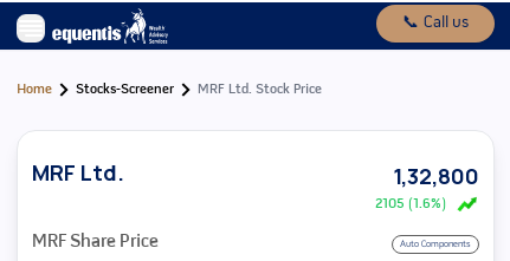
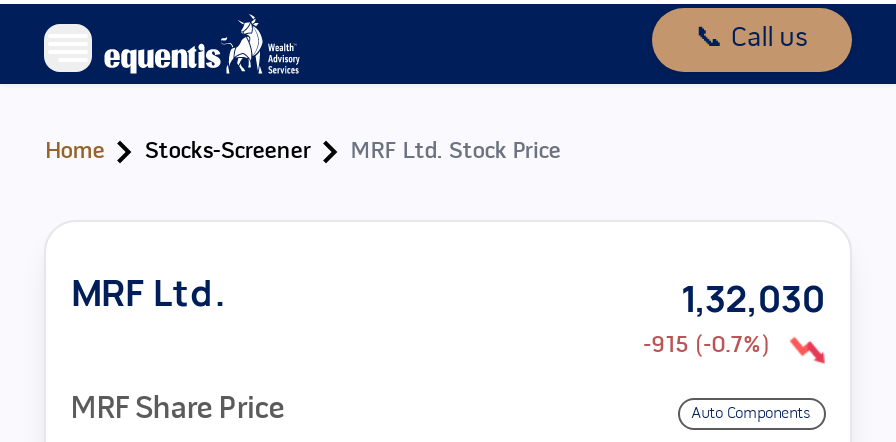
[392,162,479,190] 1,32,800 -> [681,274,825,322] 1,32,030
[375,197,446,211] 2105 (1.6%) -> [643,334,769,358] -915 (-0.7%)

